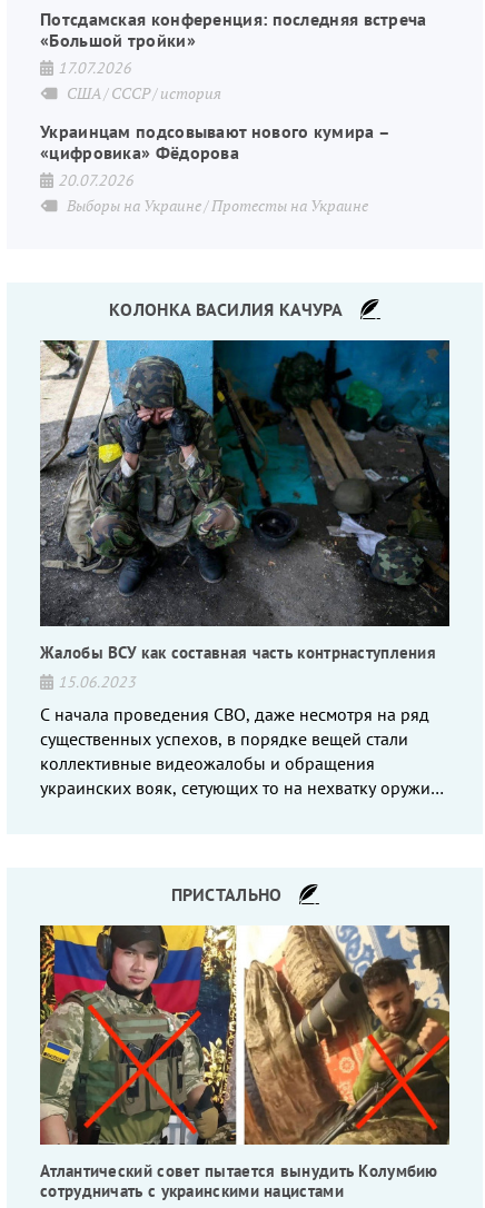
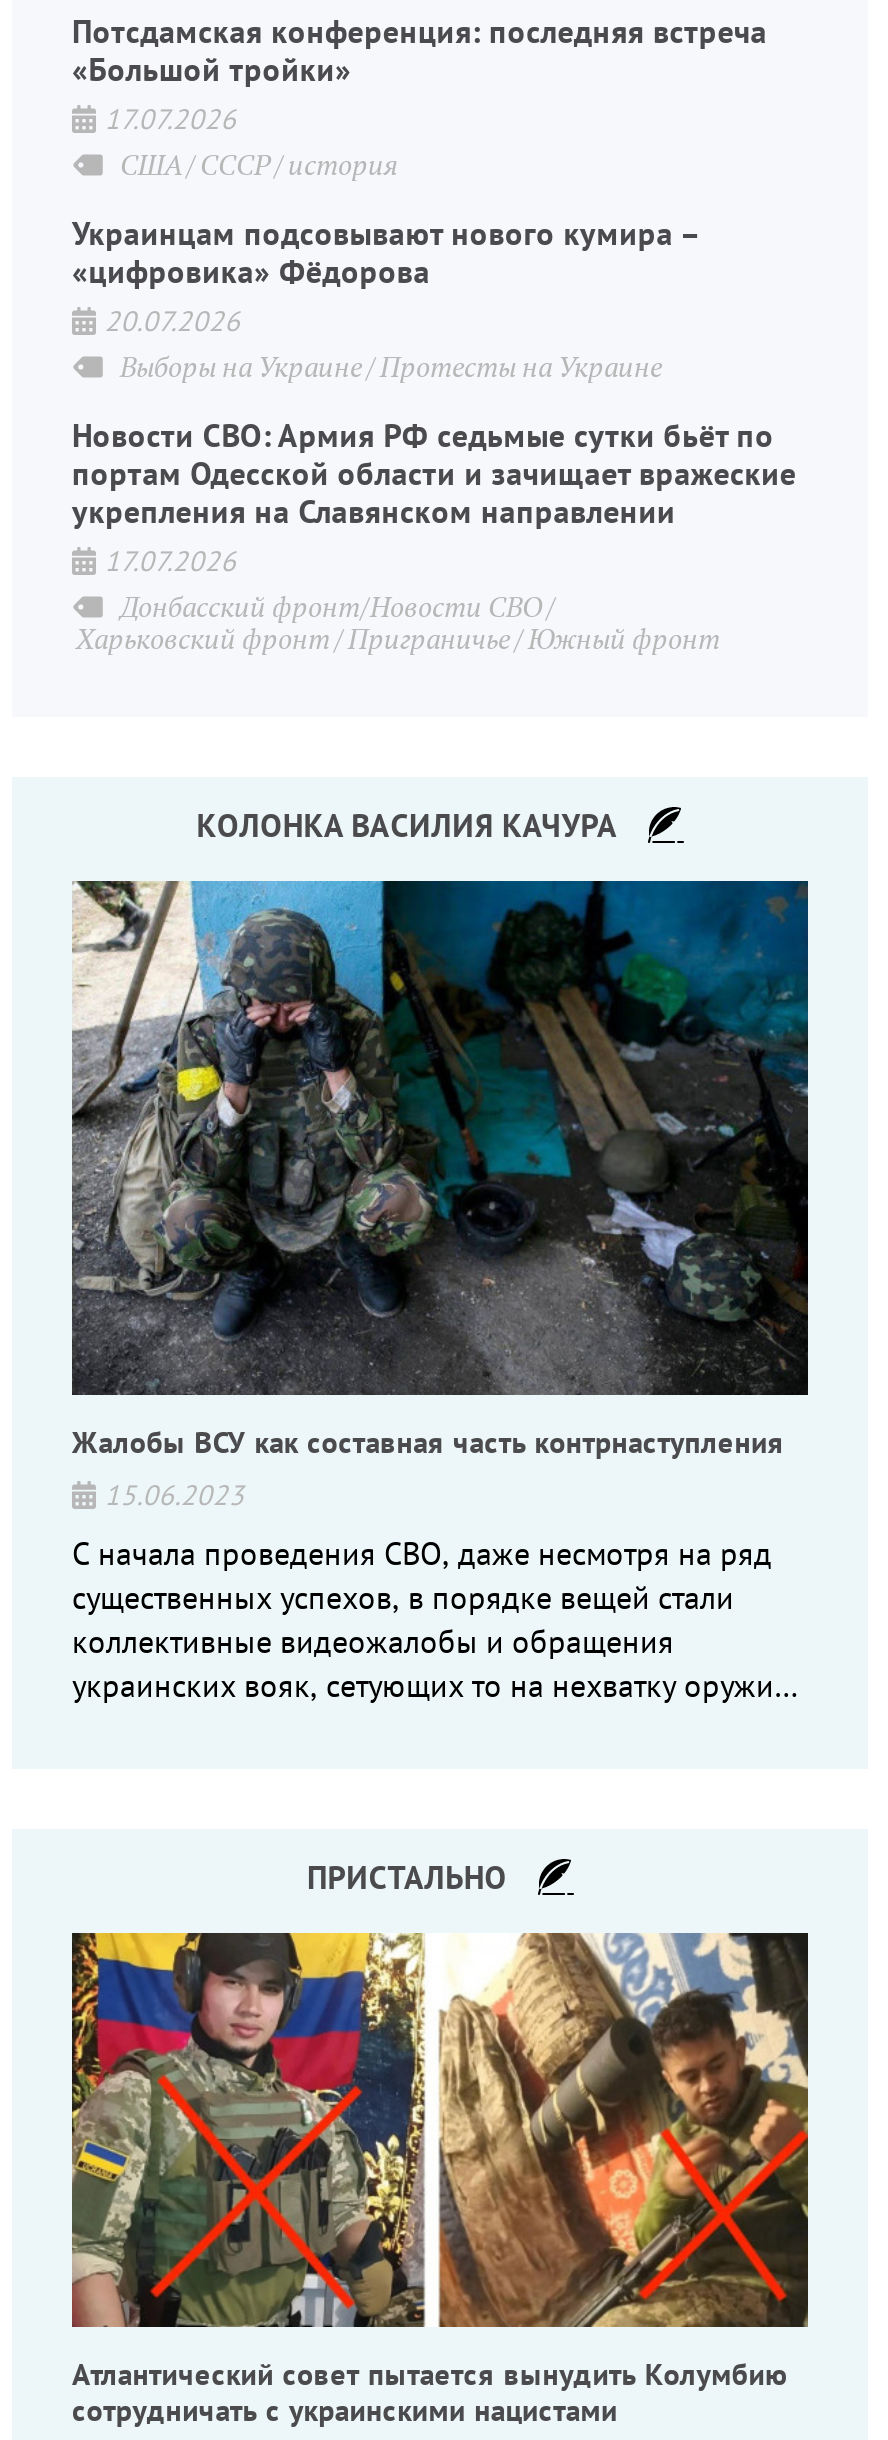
none -> [72,415,796,657] Новости СВО: Армия РФ седьмые сутки бьёт по | портам Одесской области и зачищает вражеские | укрепления на Славянском направлении | 17.07.2026 | Донбасский фронт/Новости СВО | Харьковский фронт Приграничье Южный фронт

